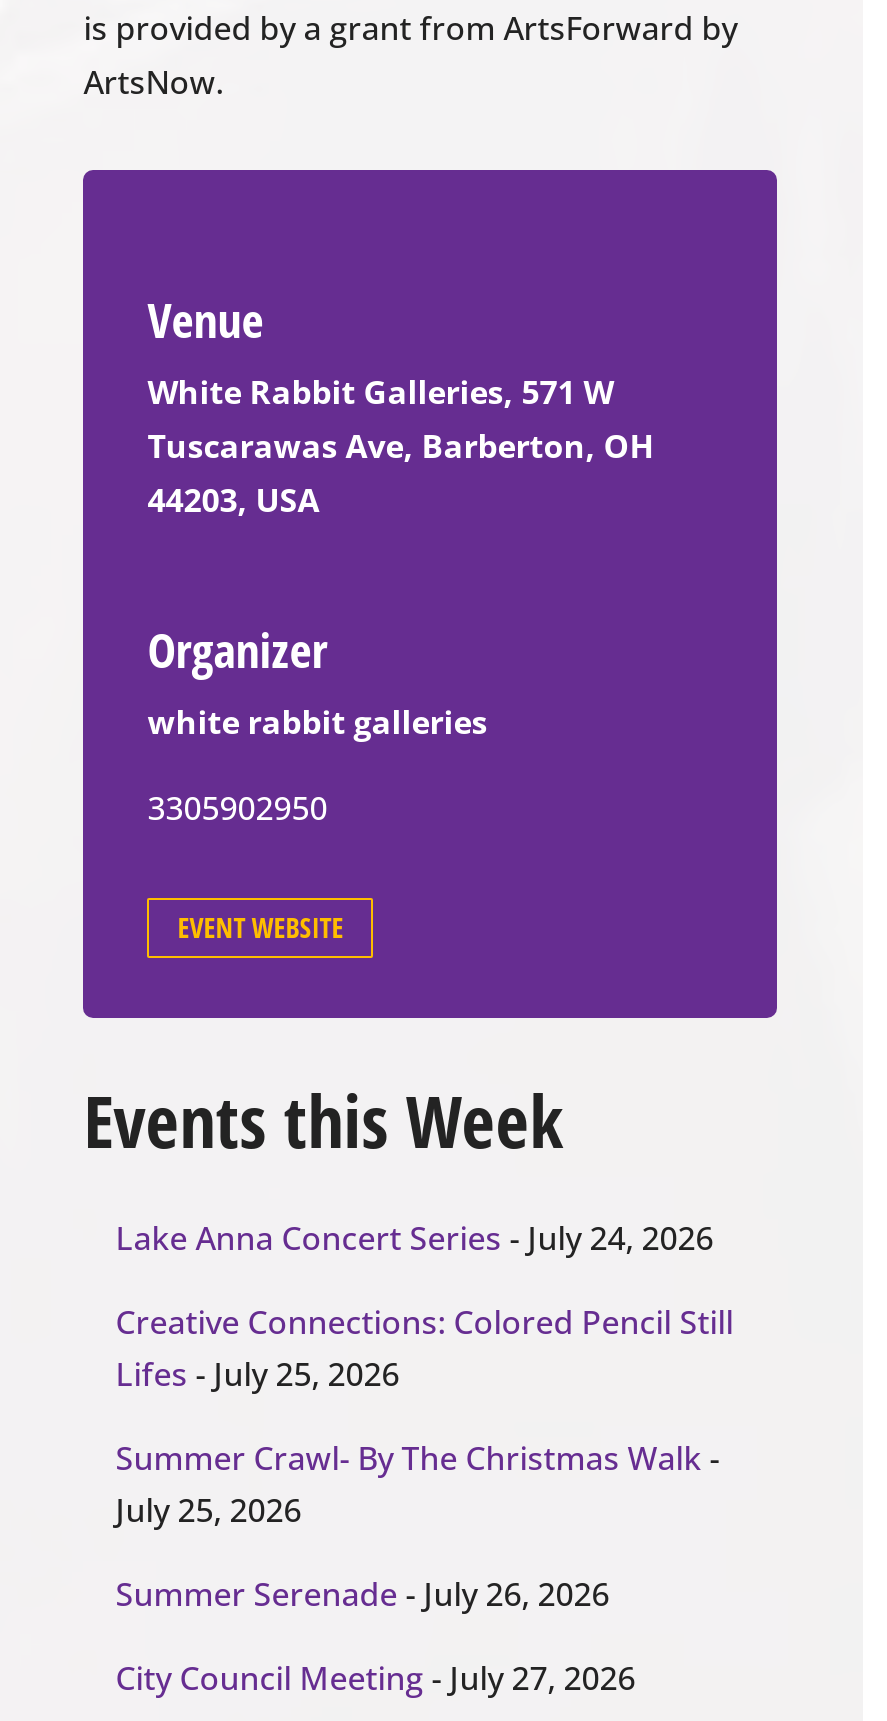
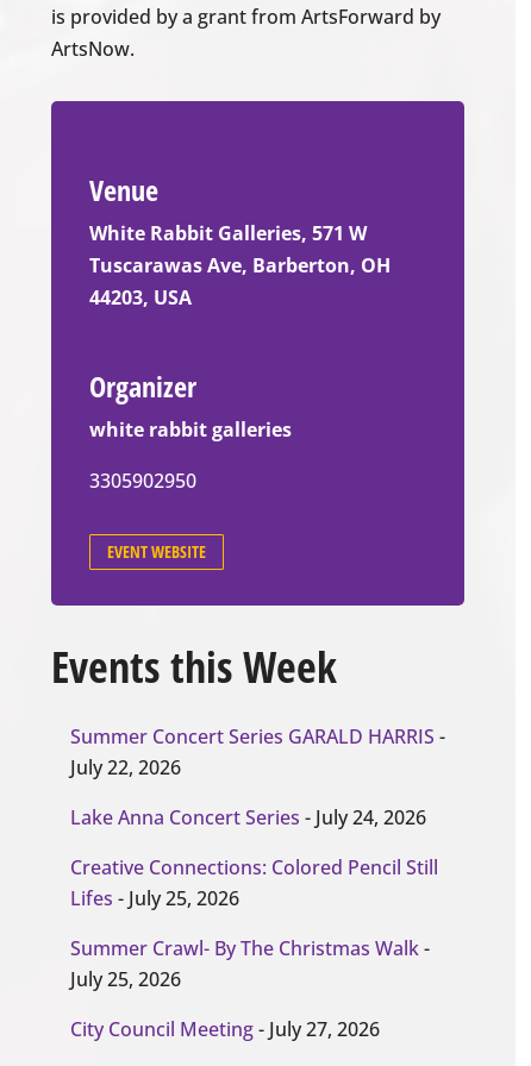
none -> [71,724,446,781] Summer Concert Series GARALD HARRIS - | July 22, 2026
moved [116,1217,734,1533] -> [71,805,438,993]: Lake Anna Concert Series - July 24, 2026 | Creative Connections: Colored Pencil Still | Lifes - July 25, 2026 | Summer Crawl- By The Christmas Walk - | July 25, 2026
[116,1573,610,1617] Summer Serenade - July 26, 2026 -> none

